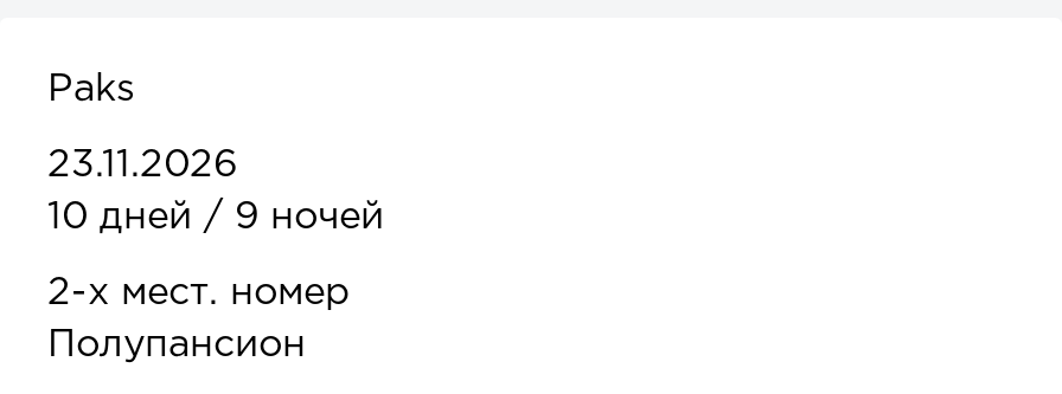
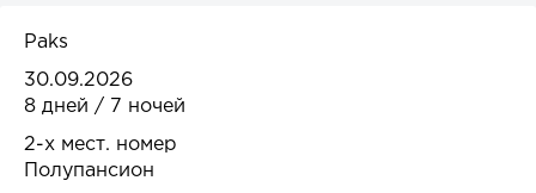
[47,149,237,184] 23.11.2026 -> [24,72,133,90] 30.09.2026
[47,201,384,236] 10 дней / 9 ночей -> [24,98,185,116] 8 дней / 7 ночей

